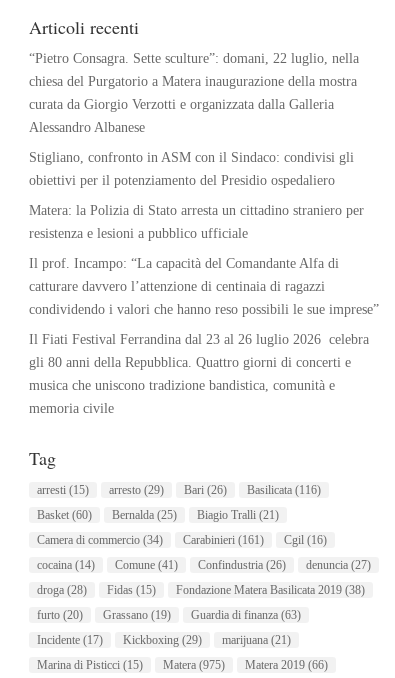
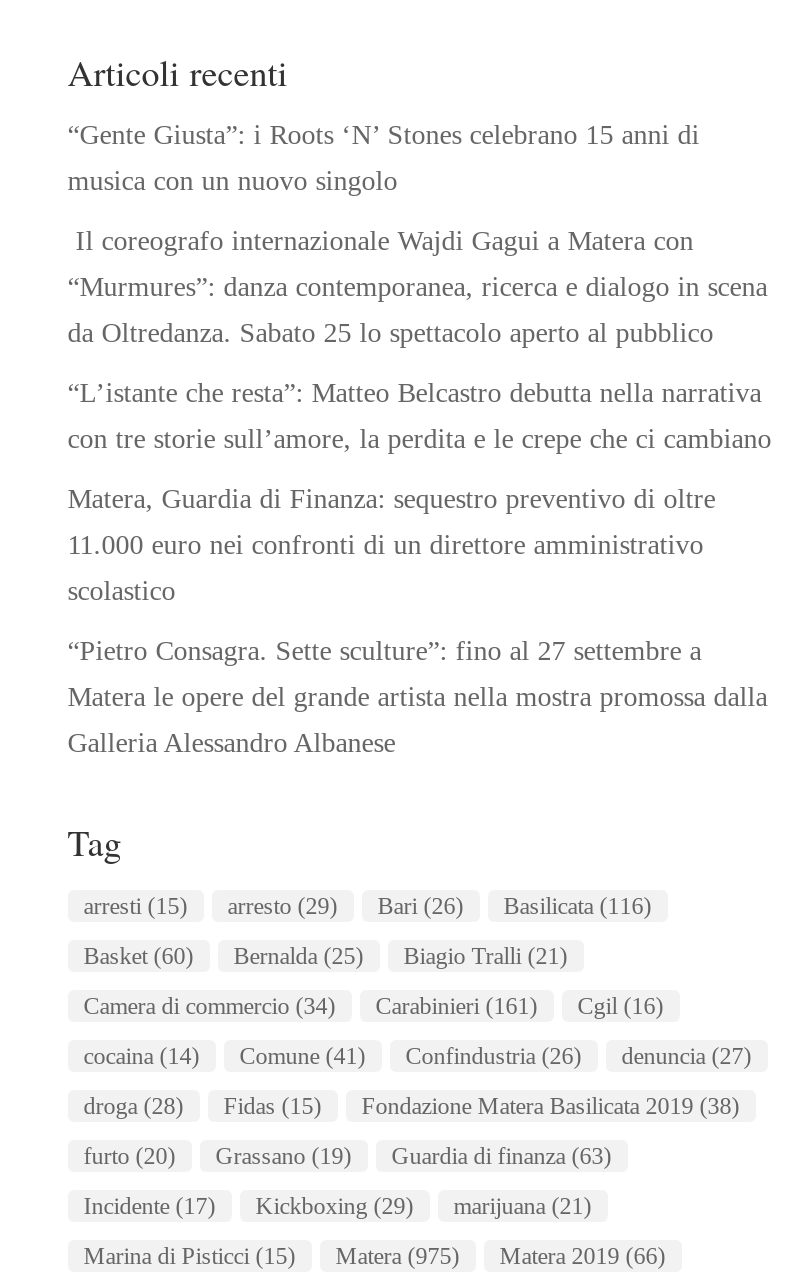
[29,51,379,416] “Pietro Consagra. Sette sculture”: domani, 22 luglio, nella | chiesa del Purgatorio a Matera inaugurazione della mostra | curata da Giorgio Verzotti e organizzata dalla Galleria | Alessandro Albanese | Stigliano, confronto in ASM con il Sindaco: condivisi gli | obiettivi per il potenziamento del Presidio ospedaliero | Matera: la Polizia di Stato arresta un cittadino straniero per | resistenza e lesioni a pubblico ufficiale | Il prof. Incampo: “La capacità del Comandante Alfa di | catturare davvero l’attenzione di centinaia di ragazzi | condividendo i valori che hanno reso possibili le sue imprese” | Il Fiati Festival Ferrandina dal 23 al 26 luglio 2026 celebra | gli 80 anni della Repubblica. Quattro giorni di concerti e | musica che uniscono tradizione bandistica, comunità e | memoria civile -> [68,119,772,757] “Gente Giusta”: i Roots ‘N’ Stones celebrano 15 anni di | musica con un nuovo singolo | Il coreografo internazionale Wajdi Gagui a Matera con | “Murmures”: danza contemporanea, ricerca e dialogo in scena | da Oltredanza. Sabato 25 lo spettacolo aperto al pubblico | “L’istante che resta”: Matteo Belcastro debutta nella narrativa | con tre storie sull’amore, la perdita e le crepe che ci cambiano | Matera, Guardia di Finanza: sequestro preventivo di oltre | 11.000 euro nei confronti di un direttore amministrativo | scolastico | “Pietro Consagra. Sette sculture”: fino al 27 settembre a | Matera le opere del grande artista nella mostra promossa dalla | Galleria Alessandro Albanese

